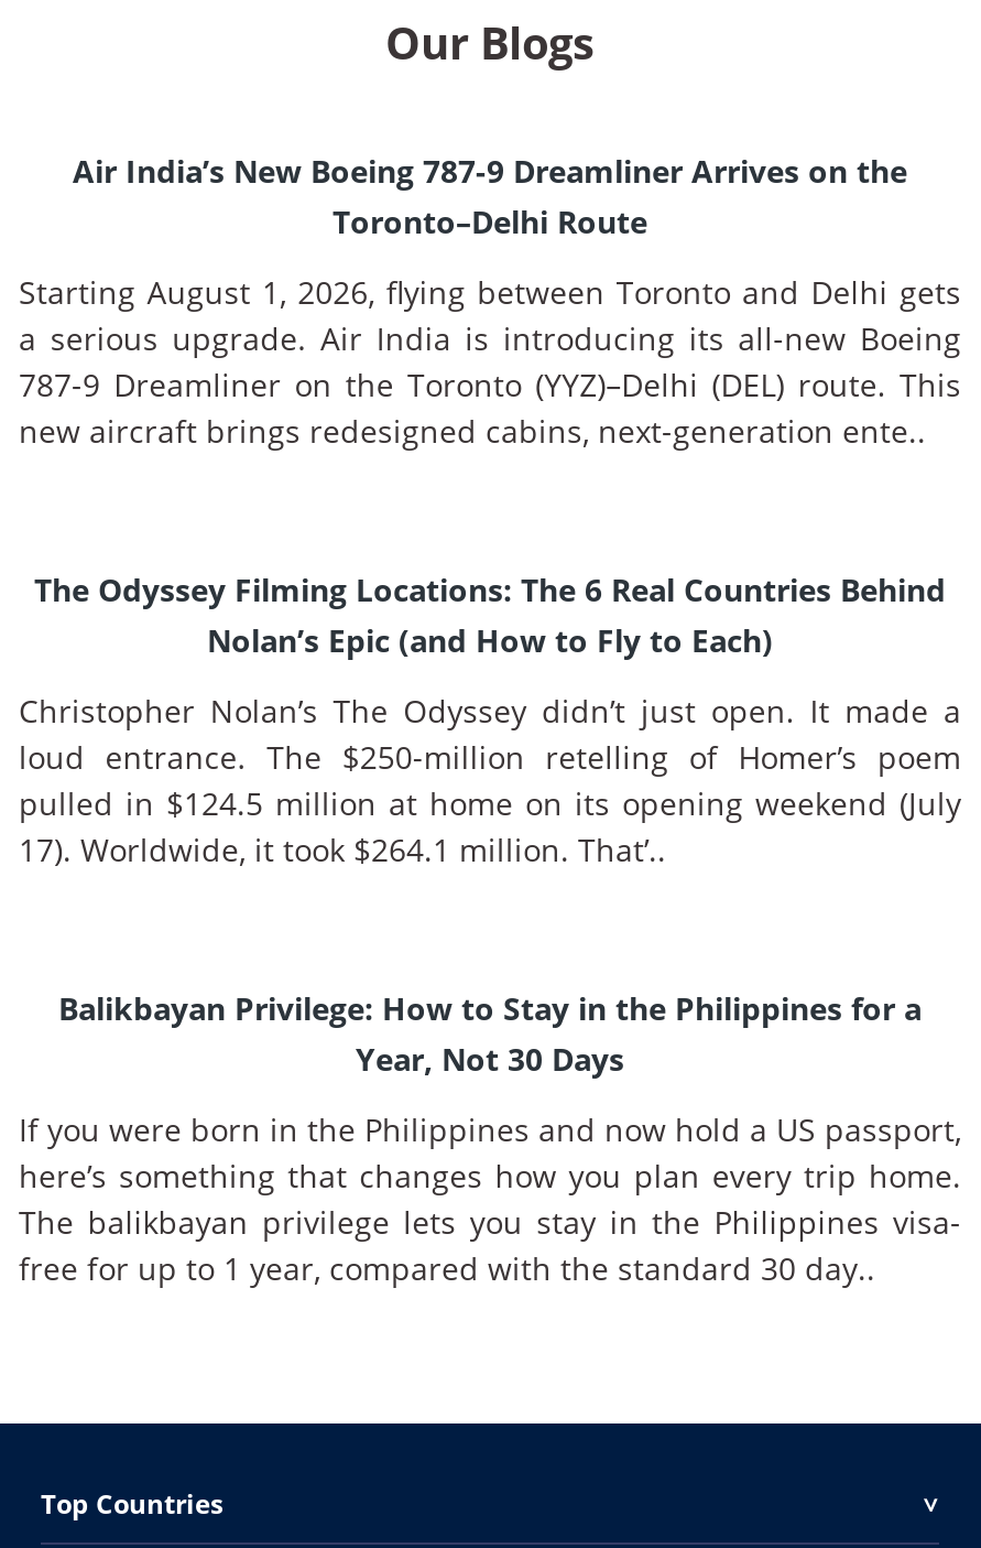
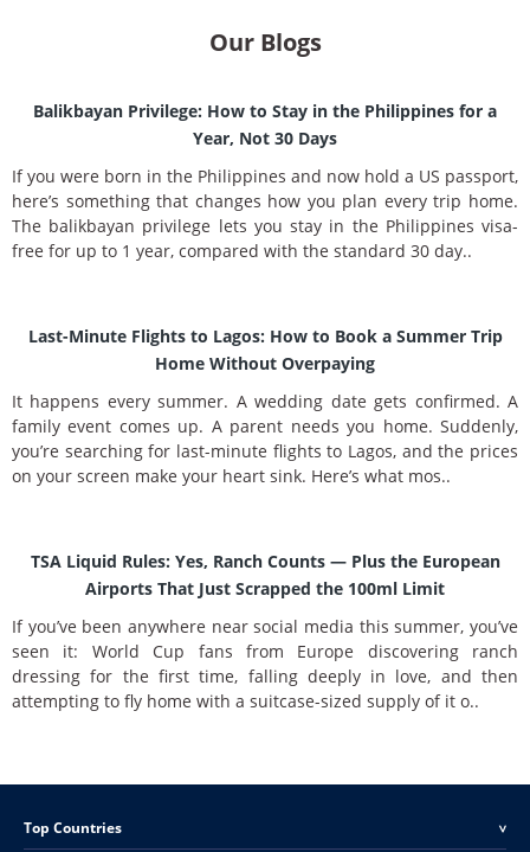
[19,151,961,452] Air India’s New Boeing 787-9 Dreamliner Arrives on the | Toronto–Delhi Route | Starting August 1, 2026, flying between Toronto and Delhi gets | a serious upgrade. Air India is introducing its all-new Boeing | 787-9 Dreamliner on the Toronto (YYZ)–Delhi (DEL) route. This | new aircraft brings redesigned cabins, next-generation ente.. -> none
[19,569,961,871] The Odyssey Filming Locations: The 6 Real Countries Behind | Nolan’s Epic (and How to Fly to Each) | Christopher Nolan’s The Odyssey didn’t just open. It made a | loud entrance. The $250-million retelling of Homer’s poem | pulled in $124.5 million at home on its opening weekend (July | 17). Worldwide, it took $264.1 million. That’.. -> none
moved [19,988,961,1290] -> [12,100,518,262]: Balikbayan Privilege: How to Stay in the Philippines for a | Year, Not 30 Days | If you were born in the Philippines and now hold a US passport, | here’s something that changes how you plan every trip home. | The balikbayan privilege lets you stay in the Philippines visa- | free for up to 1 year, compared with the standard 30 day..
none -> [12,325,518,487] Last-Minute Flights to Lagos: How to Book a Summer Trip | Home Without Overpaying | It happens every summer. A wedding date gets confirmed. A | family event comes up. A parent needs you home. Suddenly, | you’re searching for last-minute flights to Lagos, and the prices | on your screen make your heart sink. Here’s what mos..
none -> [12,550,518,713] TSA Liquid Rules: Yes, Ranch Counts — Plus the European | Airports That Just Scrapped the 100ml Limit | If you’ve been anywhere near social media this summer, you’ve | seen it: World Cup fans from Europe discovering ranch | dressing for the first time, falling deeply in love, and then | attempting to fly home with a suitcase-sized supply of it o..

